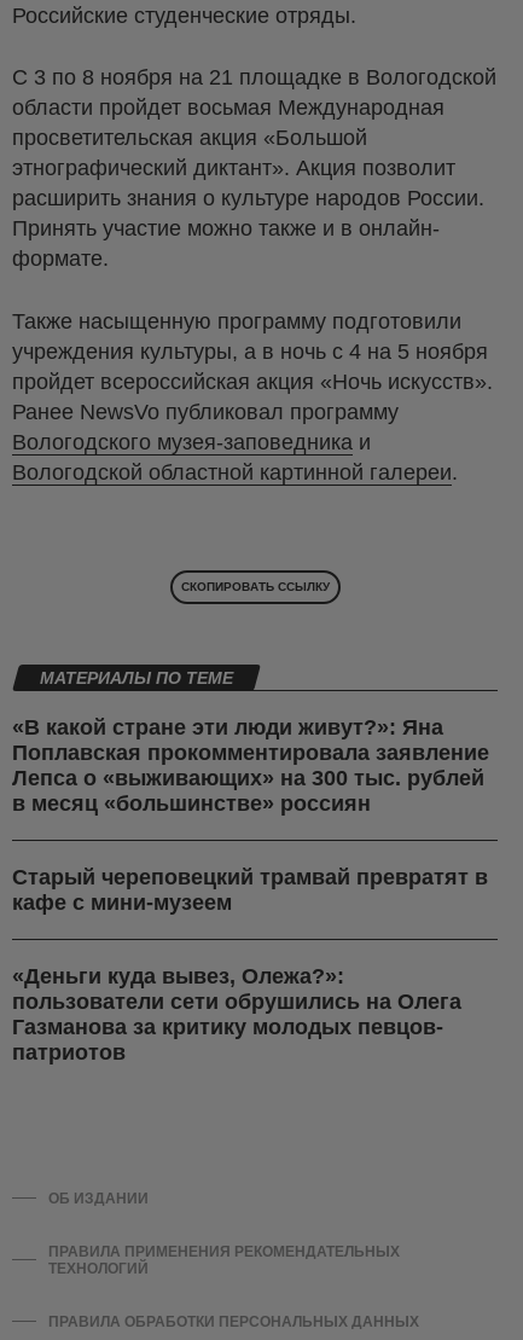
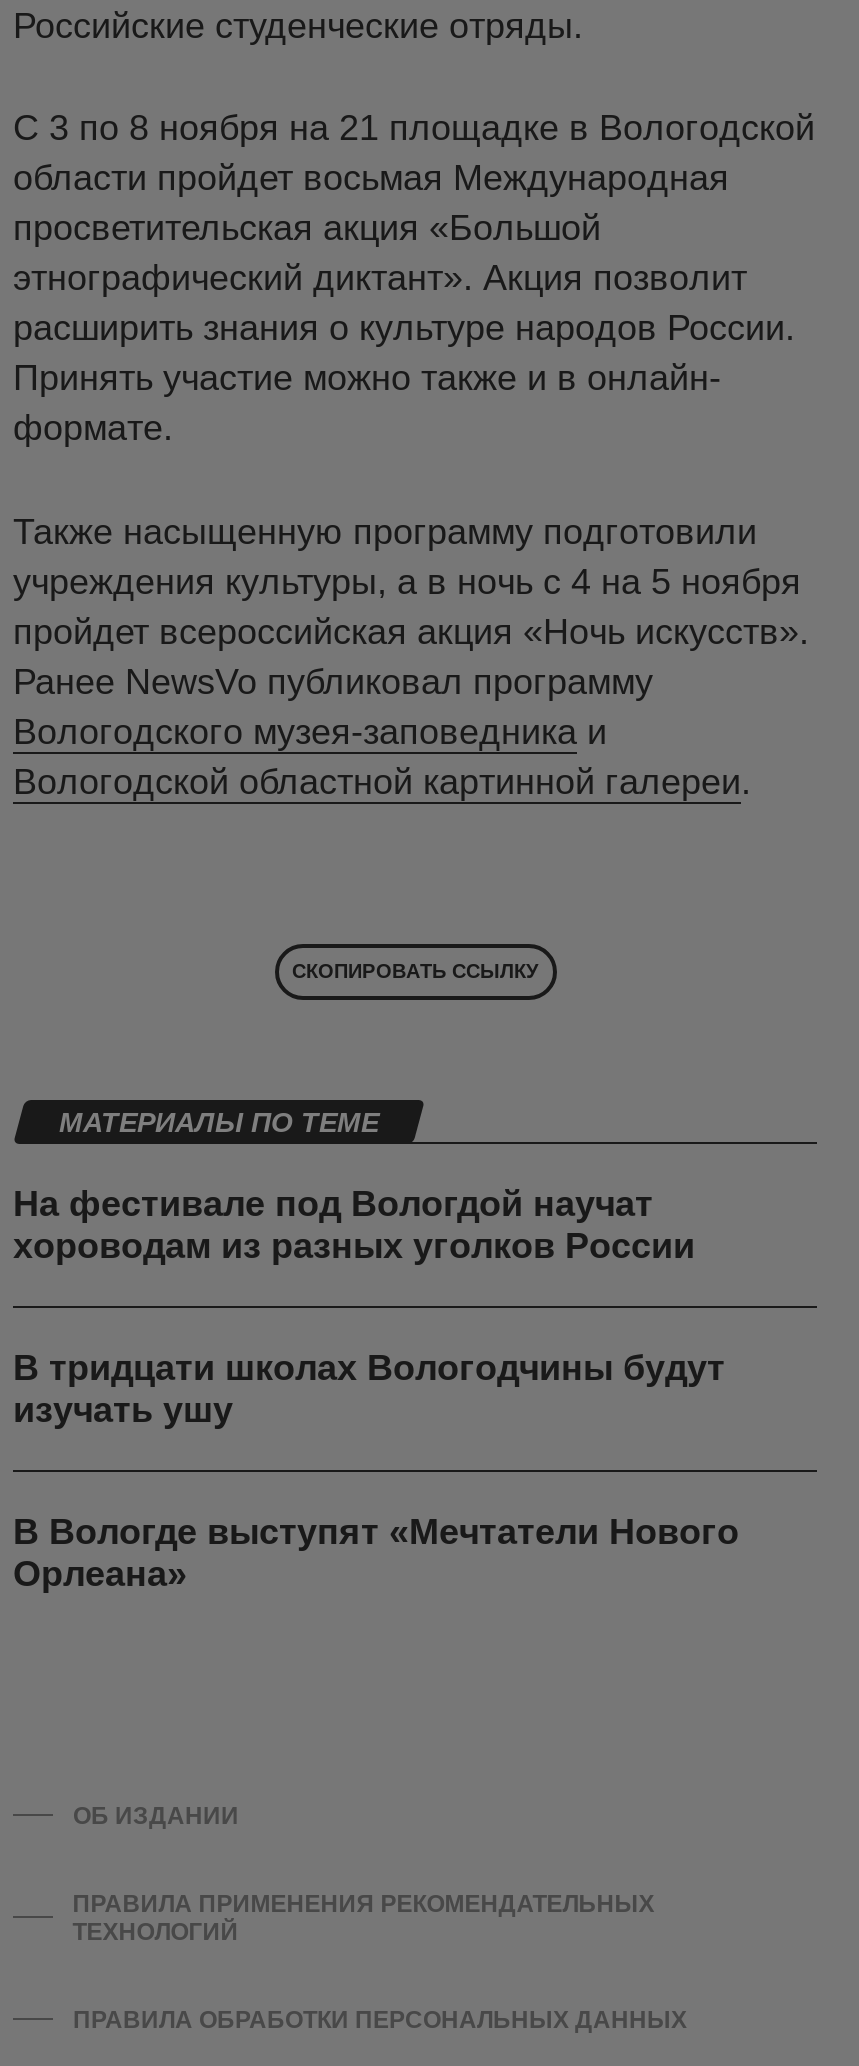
[12,715,489,815] «В какой стране эти люди живут?»: Яна | Поплавская прокомментировала заявление | Лепса о «выживающих» на 300 тыс. рублей | в месяц «большинстве» россиян -> [13,1183,695,1265] На фестивале под Вологдой научат | хороводам из разных уголков России
[12,865,488,914] Старый череповецкий трамвай превратят в | кафе с мини-музеем -> [13,1347,725,1429] В тридцати школах Вологодчины будут | изучать ушу
[12,964,461,1064] «Деньги куда вывез, Олежа?»: | пользователи сети обрушились на Олега | Газманова за критику молодых певцов- | патриотов -> [13,1511,739,1593] В Вологде выступят «Мечтатели Нового | Орлеана»

